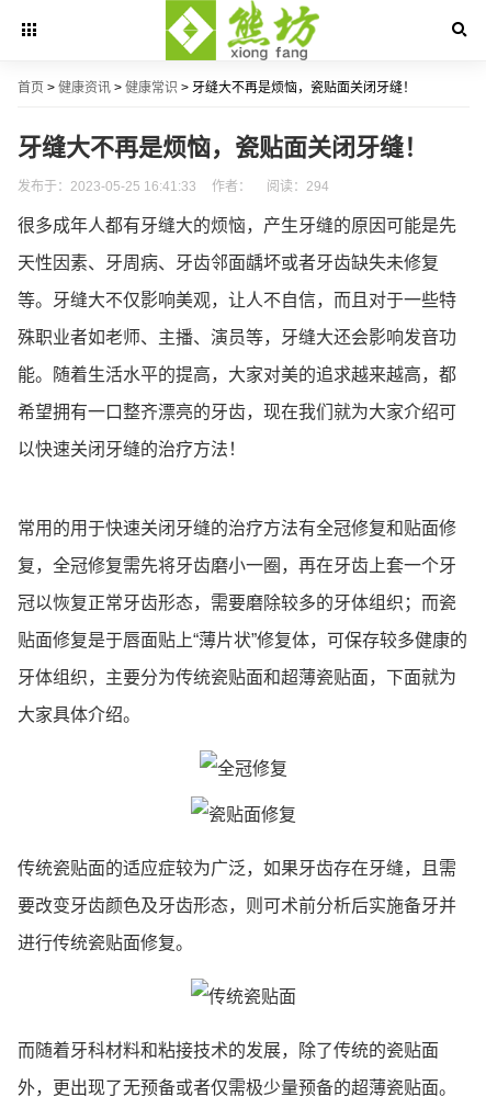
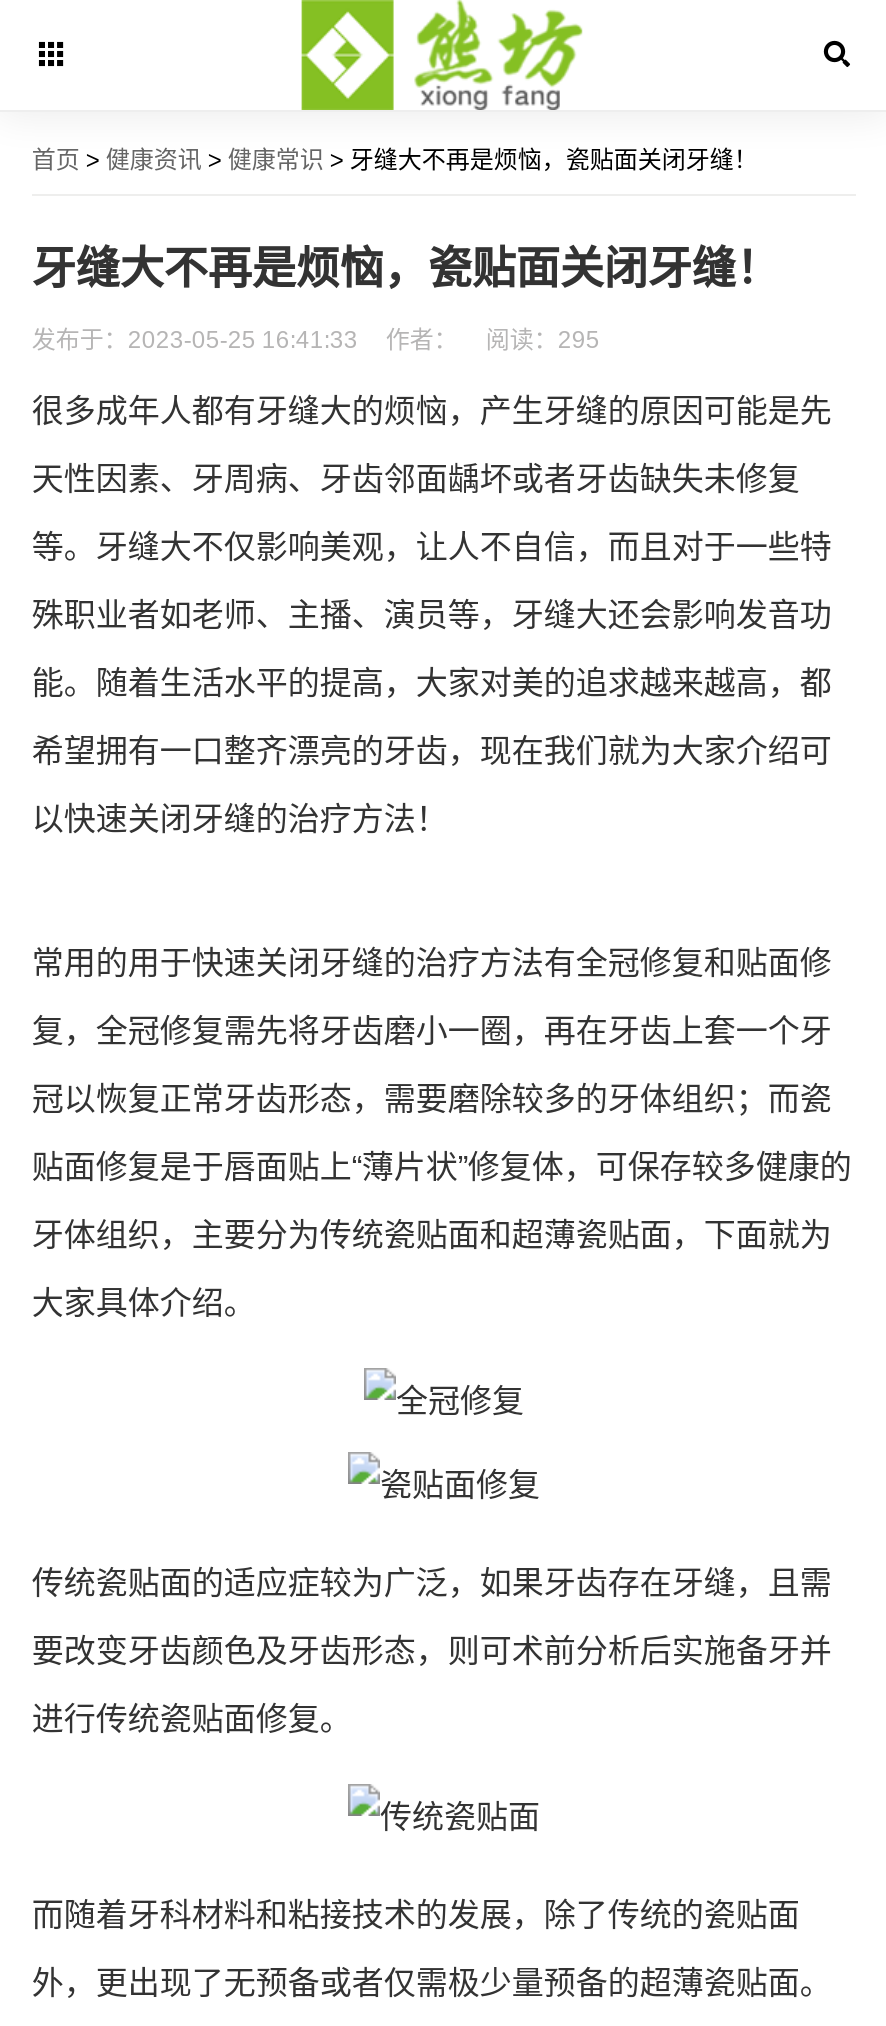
[17,179,329,194] 发布于：2023-05-25 16:41:33 作者： 阅读：294 -> [32,326,600,354] 发布于：2023-05-25 16:41:33 作者： 阅读：295

